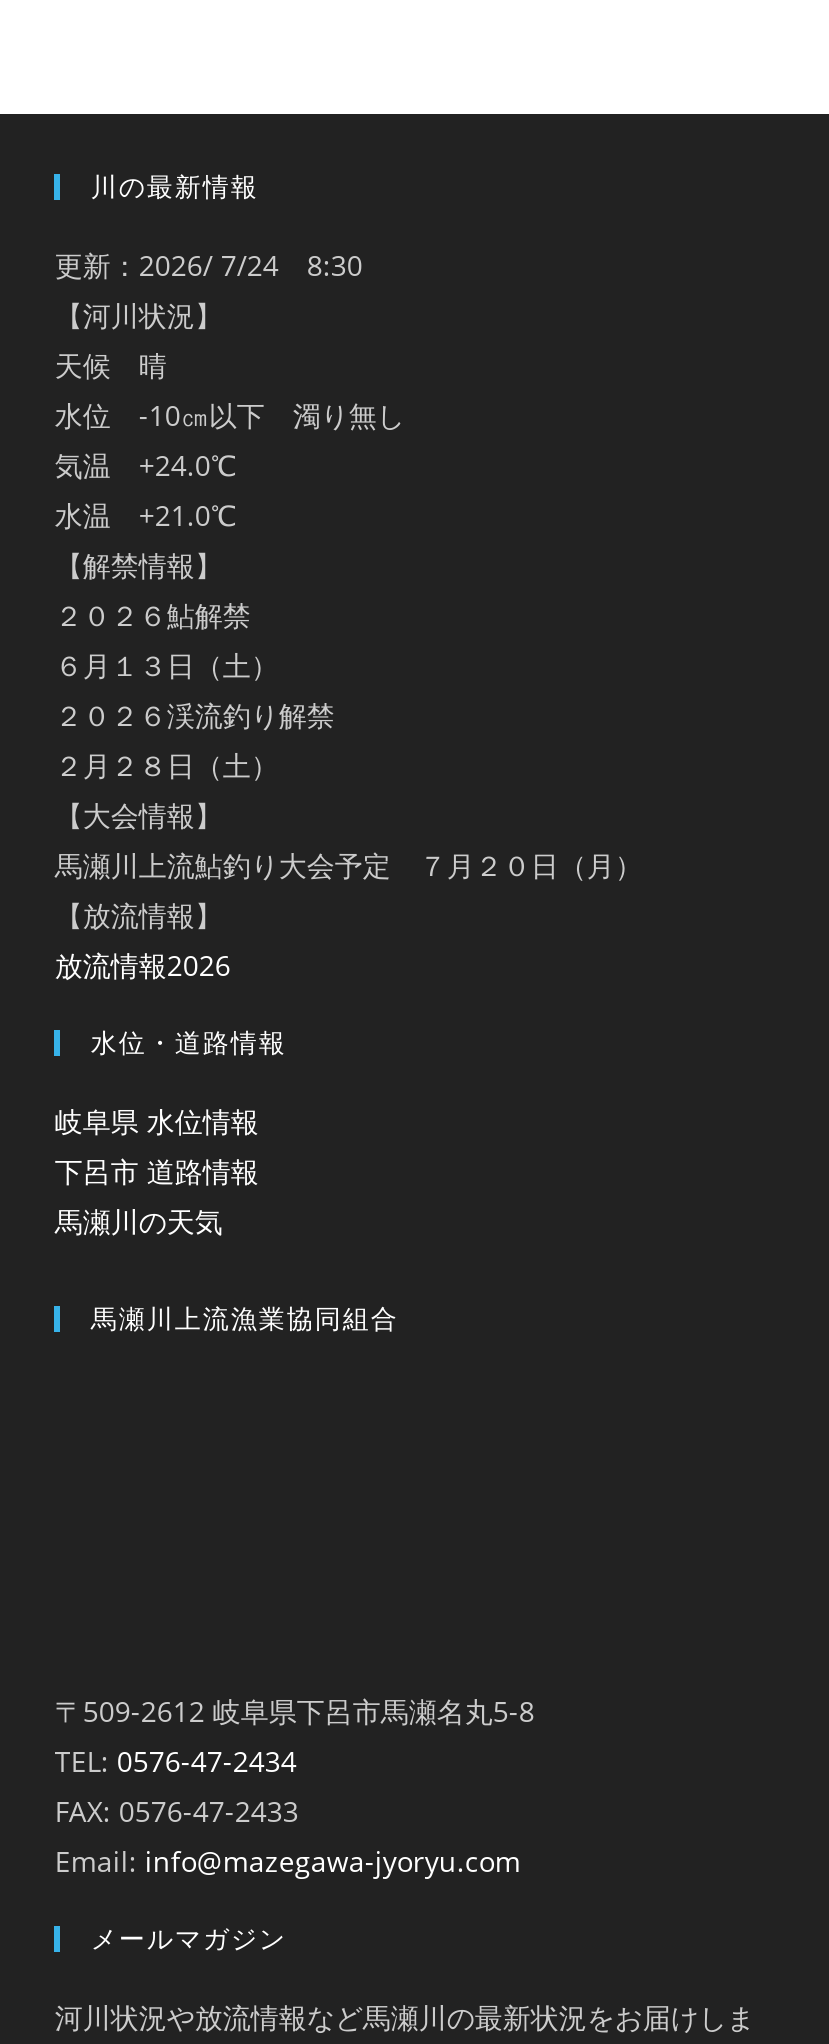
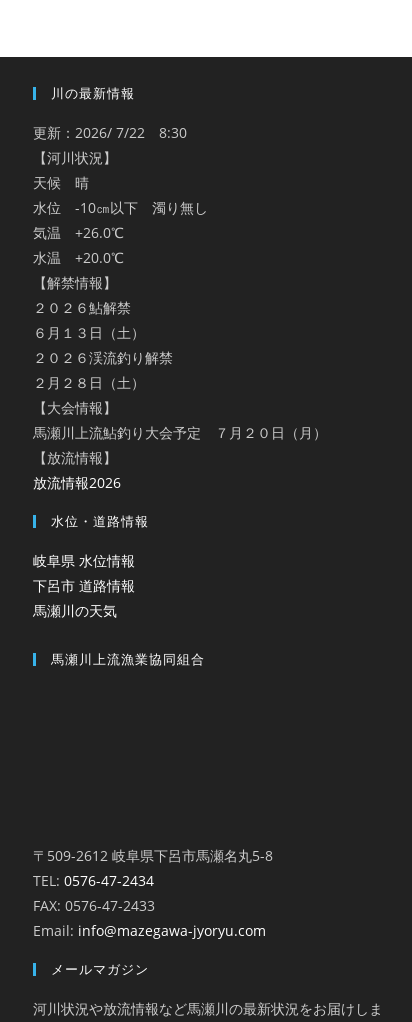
[55,246,363,284] 更新：2026/ 7/24 8:30 -> [33,123,187,142] 更新：2026/ 7/22 8:30
[55,446,237,484] 気温 +24.0℃ -> [33,223,124,242] 気温 +26.0℃
[55,496,237,534] 水温 +21.0℃ -> [33,248,124,267] 水温 +20.0℃

